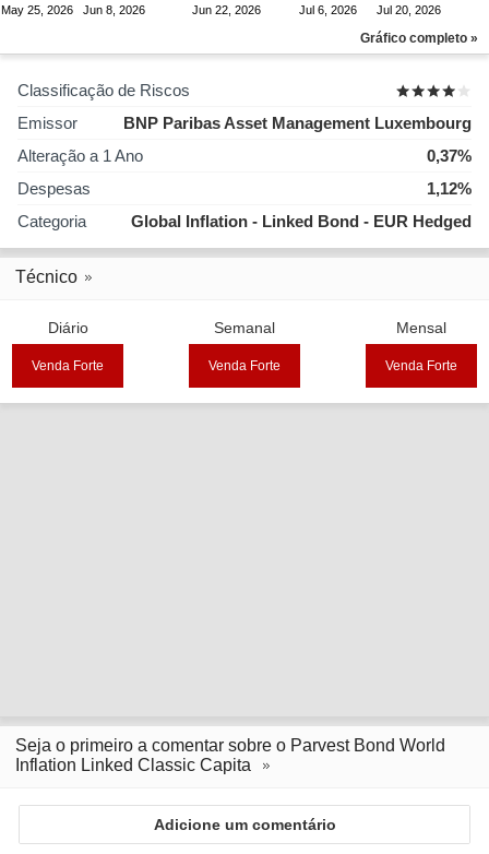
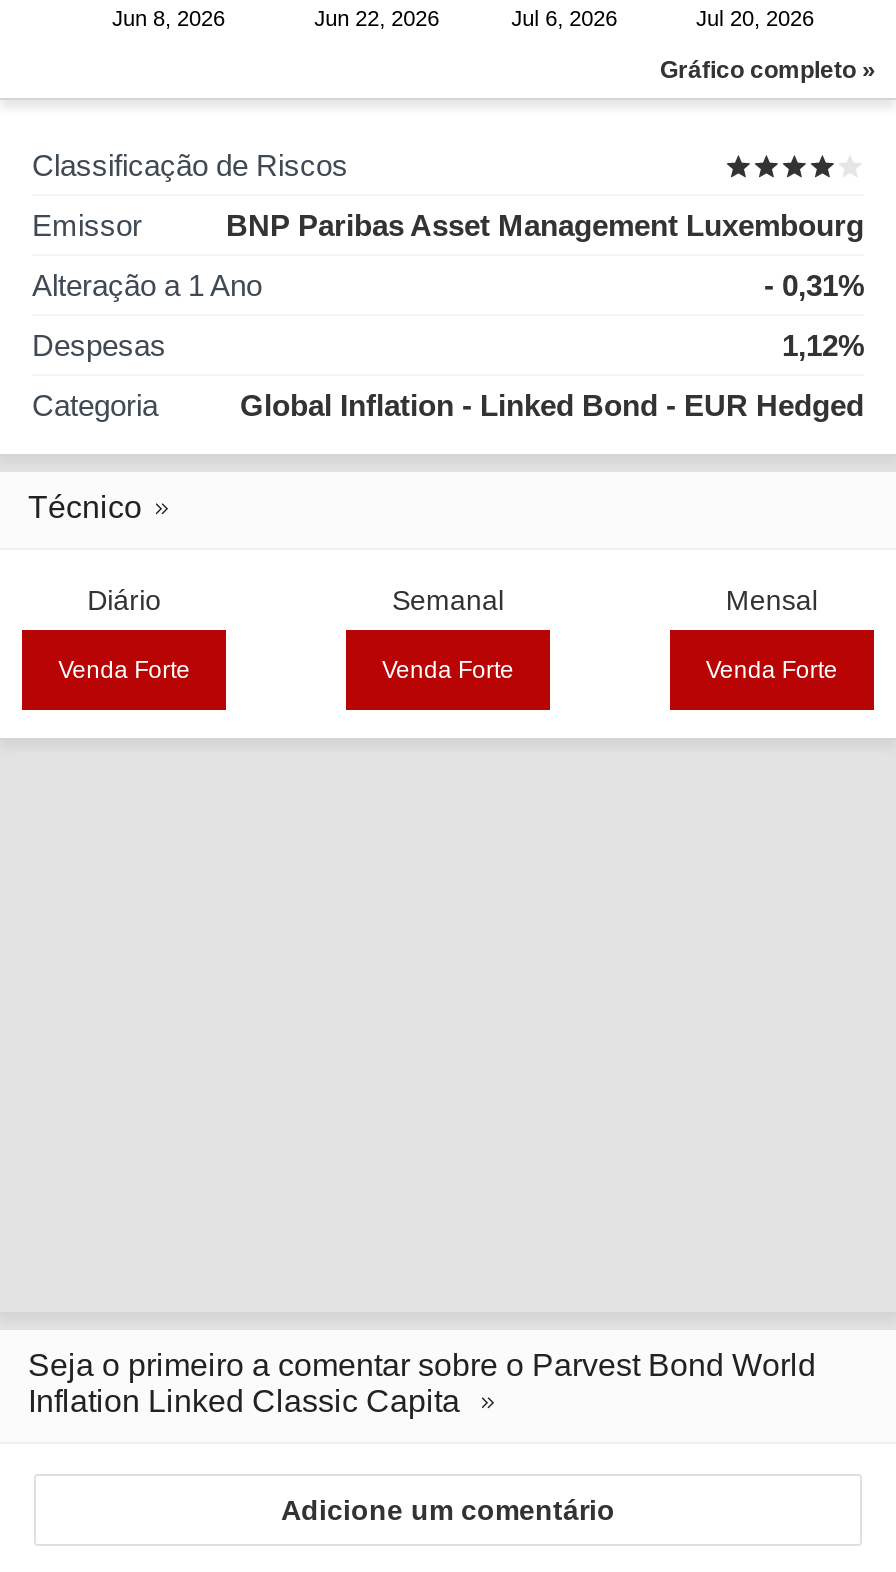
[1,3,73,16] May 25, 2026 -> none
[427,146,472,165] 0,37% -> [764,268,864,302] - 0,31%

